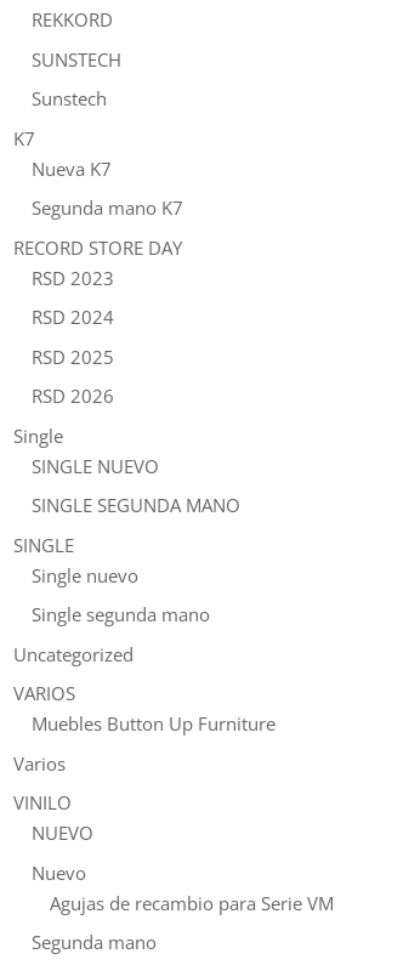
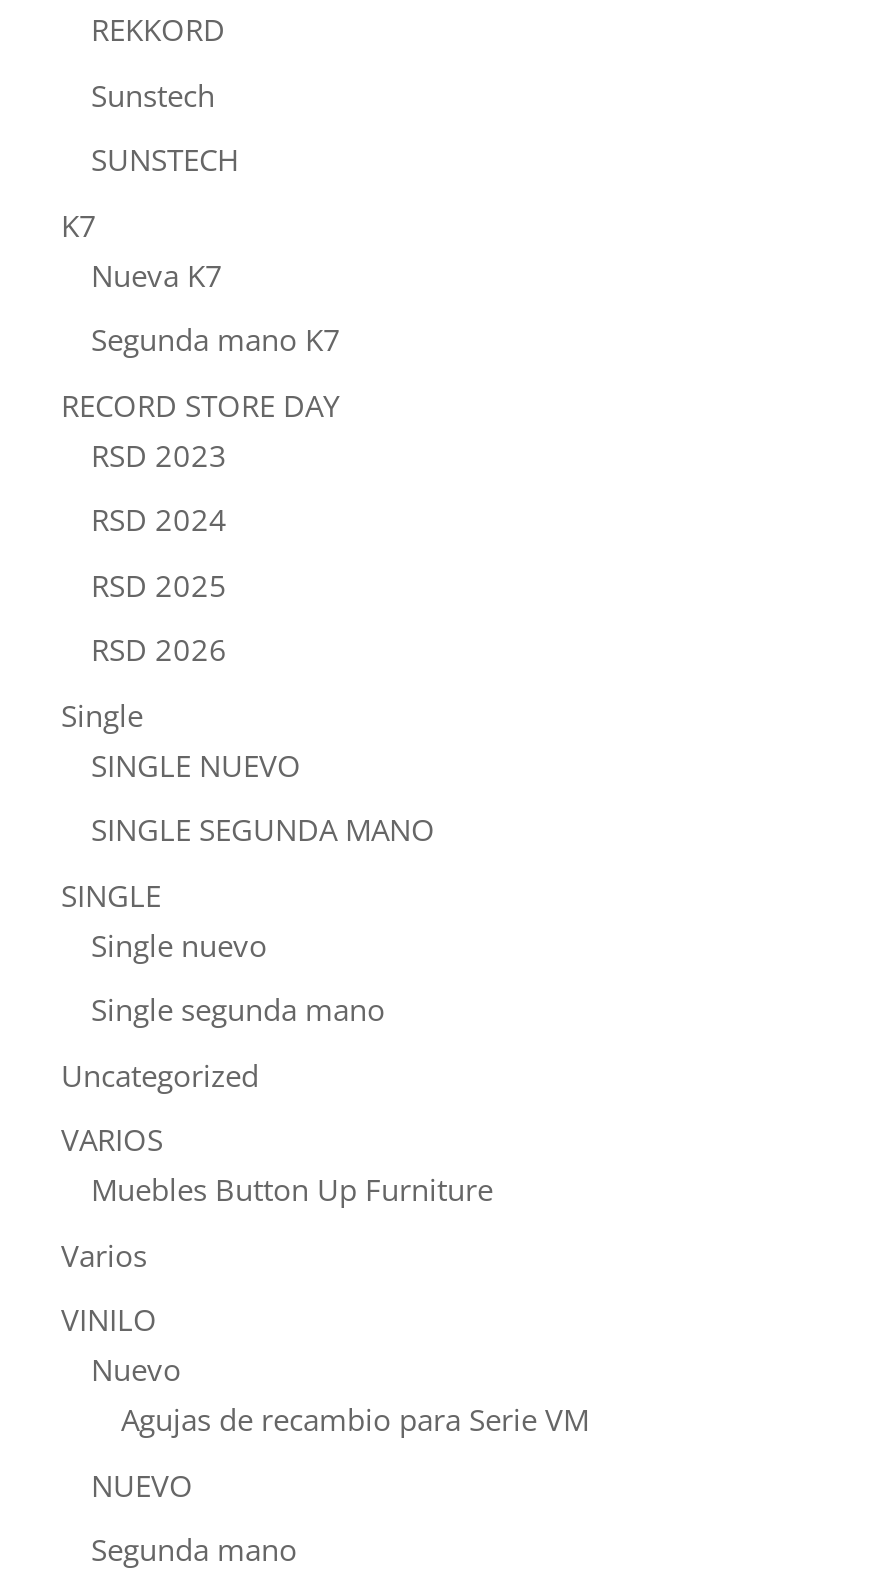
moved [32,47,121,71] -> [91,140,239,180]: SUNSTECH
moved [32,87,107,111] -> [91,75,215,115]: Sunstech
moved [32,821,93,845] -> [91,1465,193,1505]: NUEVO
moved [32,860,334,915] -> [91,1350,589,1440]: Nuevo | Agujas de recambio para Serie VM

